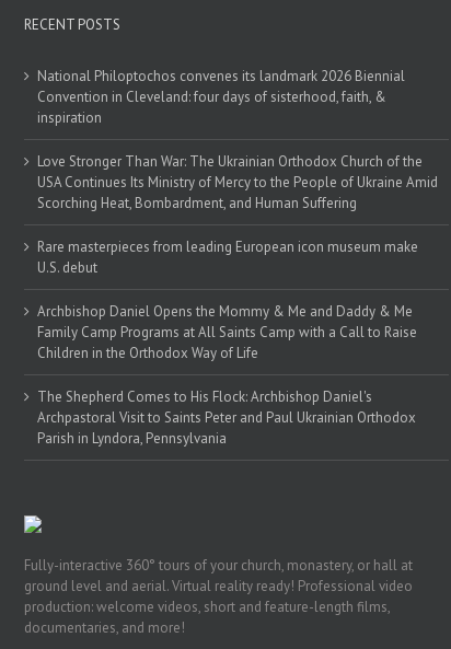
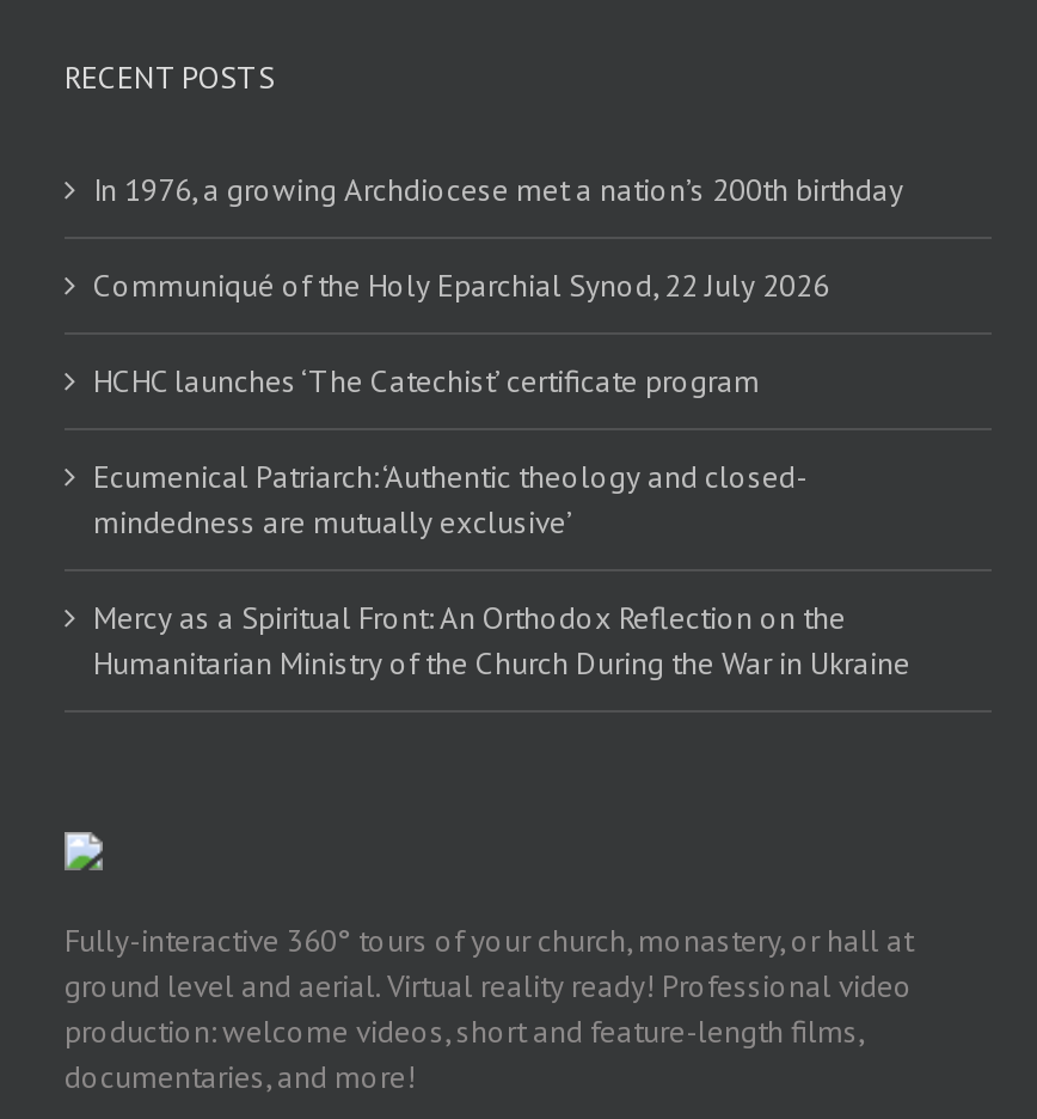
[37,66,405,126] National Philoptochos convenes its landmark 2026 Biennial | Convention in Cleveland: four days of sisterhood, faith, & | inspiration -> [93,169,903,209] In 1976, a growing Archdiocese met a nation’s 200th birthday
[37,152,438,212] Love Stronger Than War: The Ukrainian Orthodox Church of the | USA Continues Its Ministry of Mercy to the People of Ukraine Amid | Scorching Heat, Bombardment, and Human Suffering -> [93,264,829,305] Communiqué of the Holy Eparchial Synod, 22 July 2026
[37,237,418,276] Rare masterpieces from leading European icon museum make | U.S. debut -> [93,360,760,400] HCHC launches ‘The Catechist’ certificate program
[37,302,417,362] Archbishop Daniel Opens the Mommy & Me and Daddy & Me | Family Camp Programs at All Saints Camp with a Call to Raise | Children in the Orthodox Way of Life -> [93,455,808,542] Ecumenical Patriarch: ‘Authentic theology and closed- | mindedness are mutually exclusive’
[37,387,416,447] The Shepherd Comes to His Flock: Archbishop Daniel's | Archpastoral Visit to Saints Peter and Paul Ukrainian Orthodox | Parish in Lyndora, Pennsylvania -> [93,597,910,683] Mercy as a Spiritual Front: An Orthodox Reflection on the | Humanitarian Ministry of the Church During the War in Ukraine

